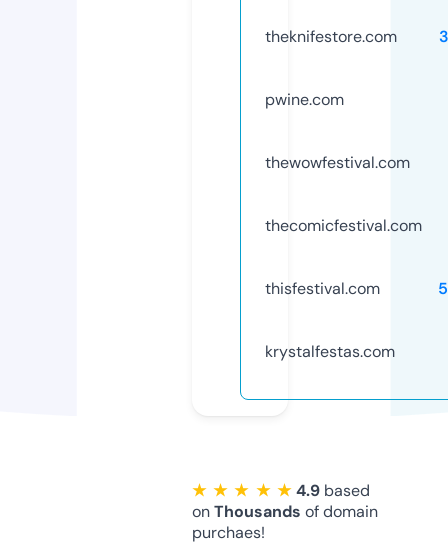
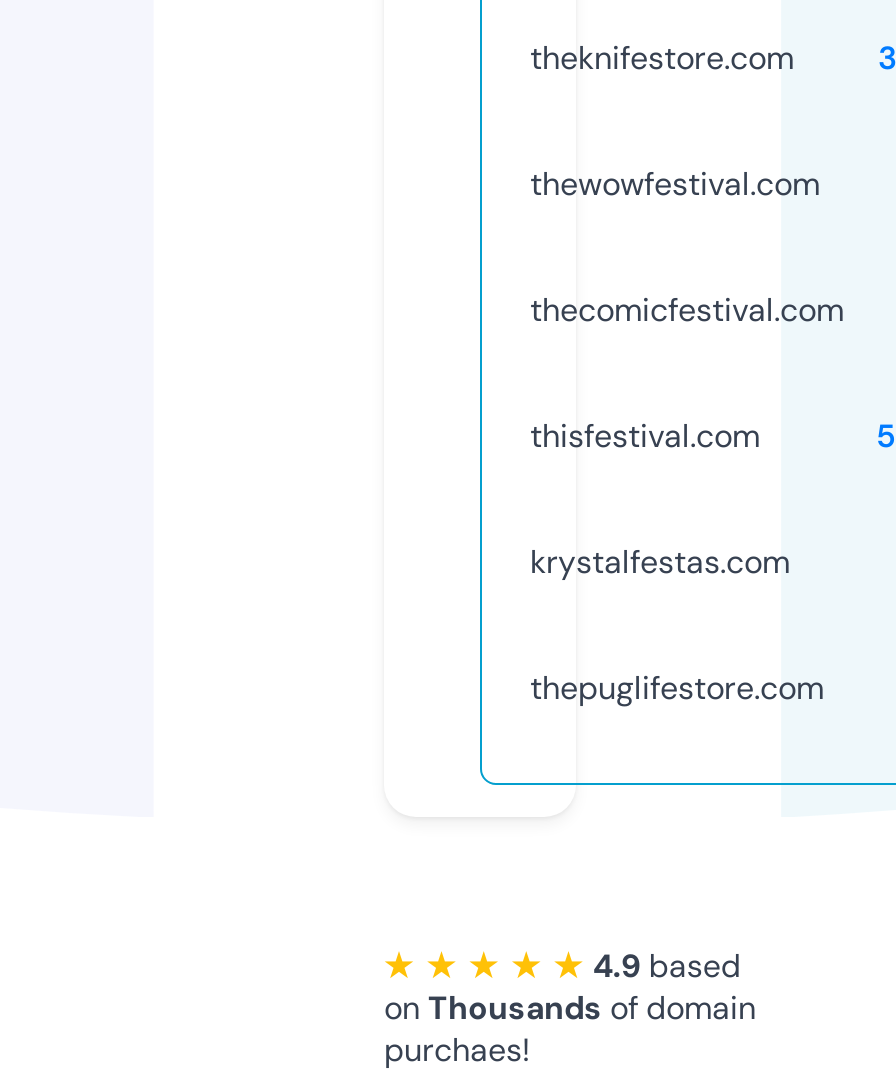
[265,89,344,110] pwine.com -> none
moved [265,152,422,362] -> [530,163,844,583]: thewowfestival.com | thecomicfestival.com | thisfestival.com | krystalfestas.com
none -> [530,667,824,709] thepuglifestore.com

